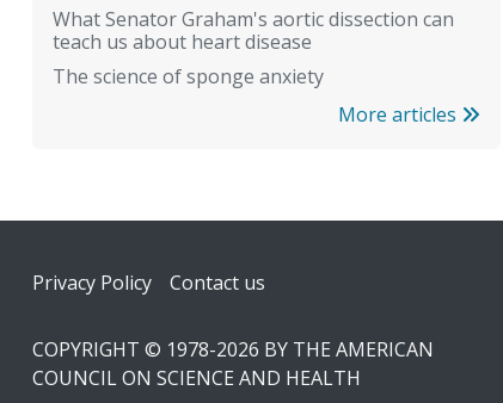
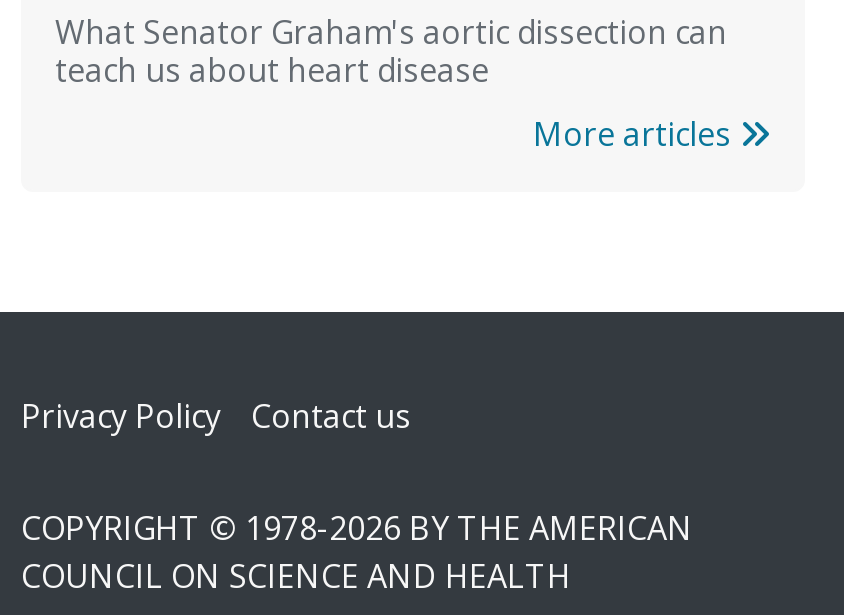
[53,63,324,89] The science of sponge anxiety -> none

